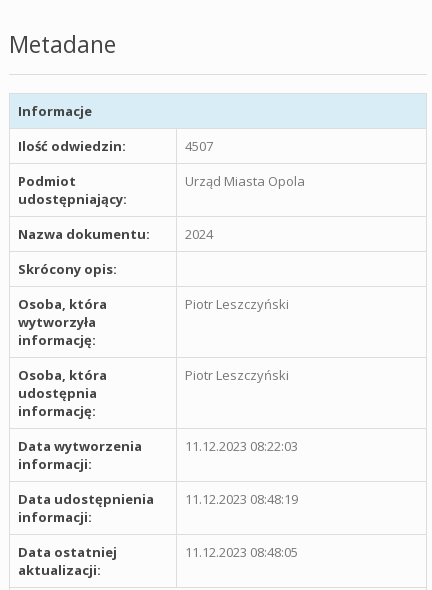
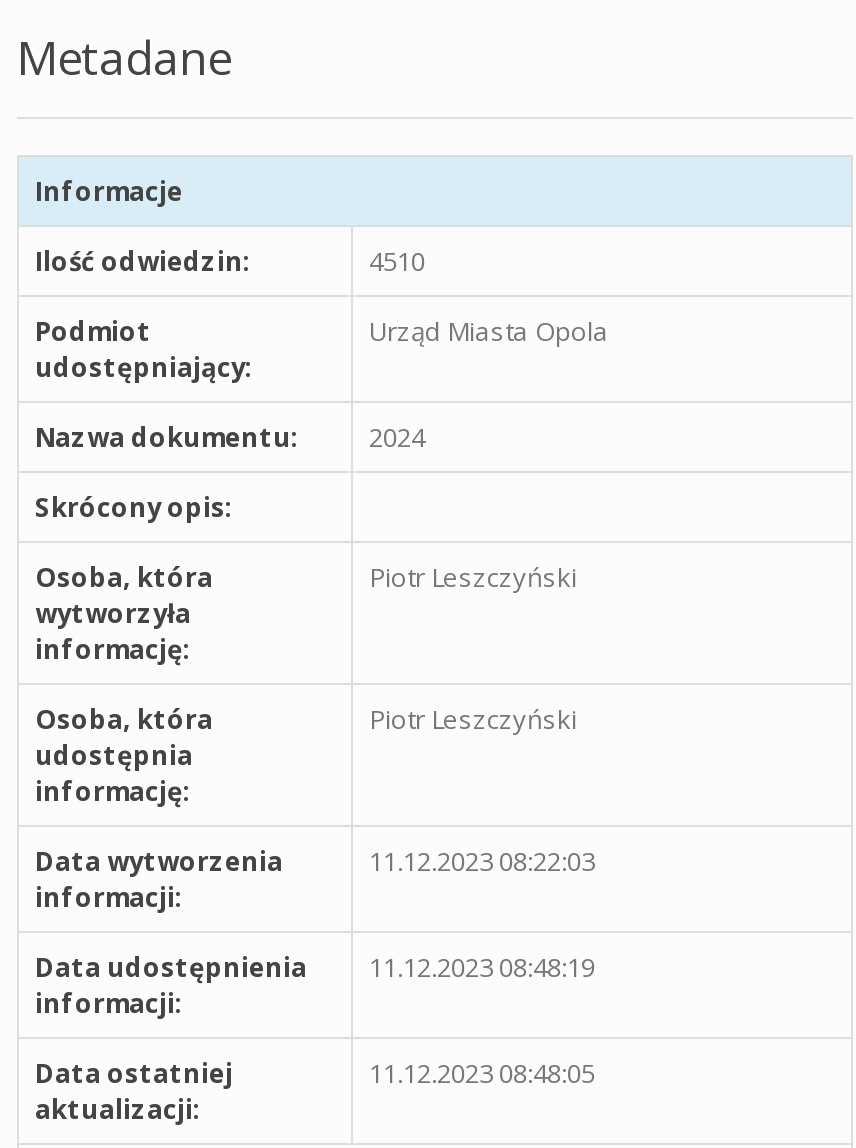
[185,136,213,154] 4507 -> [369,242,425,278] 4510

